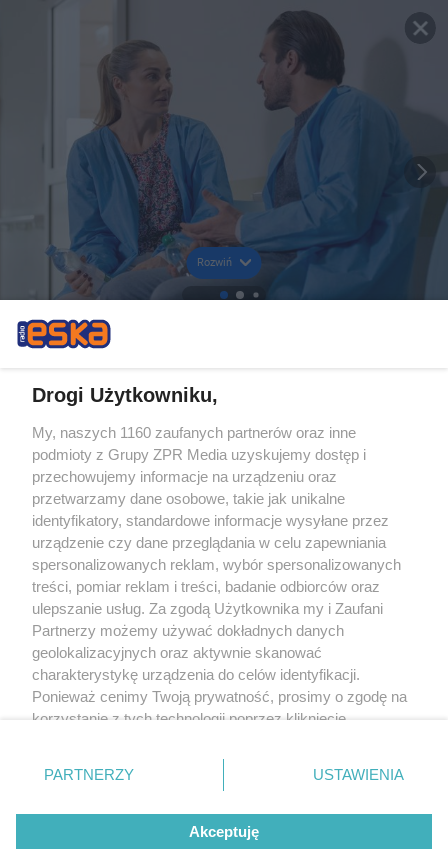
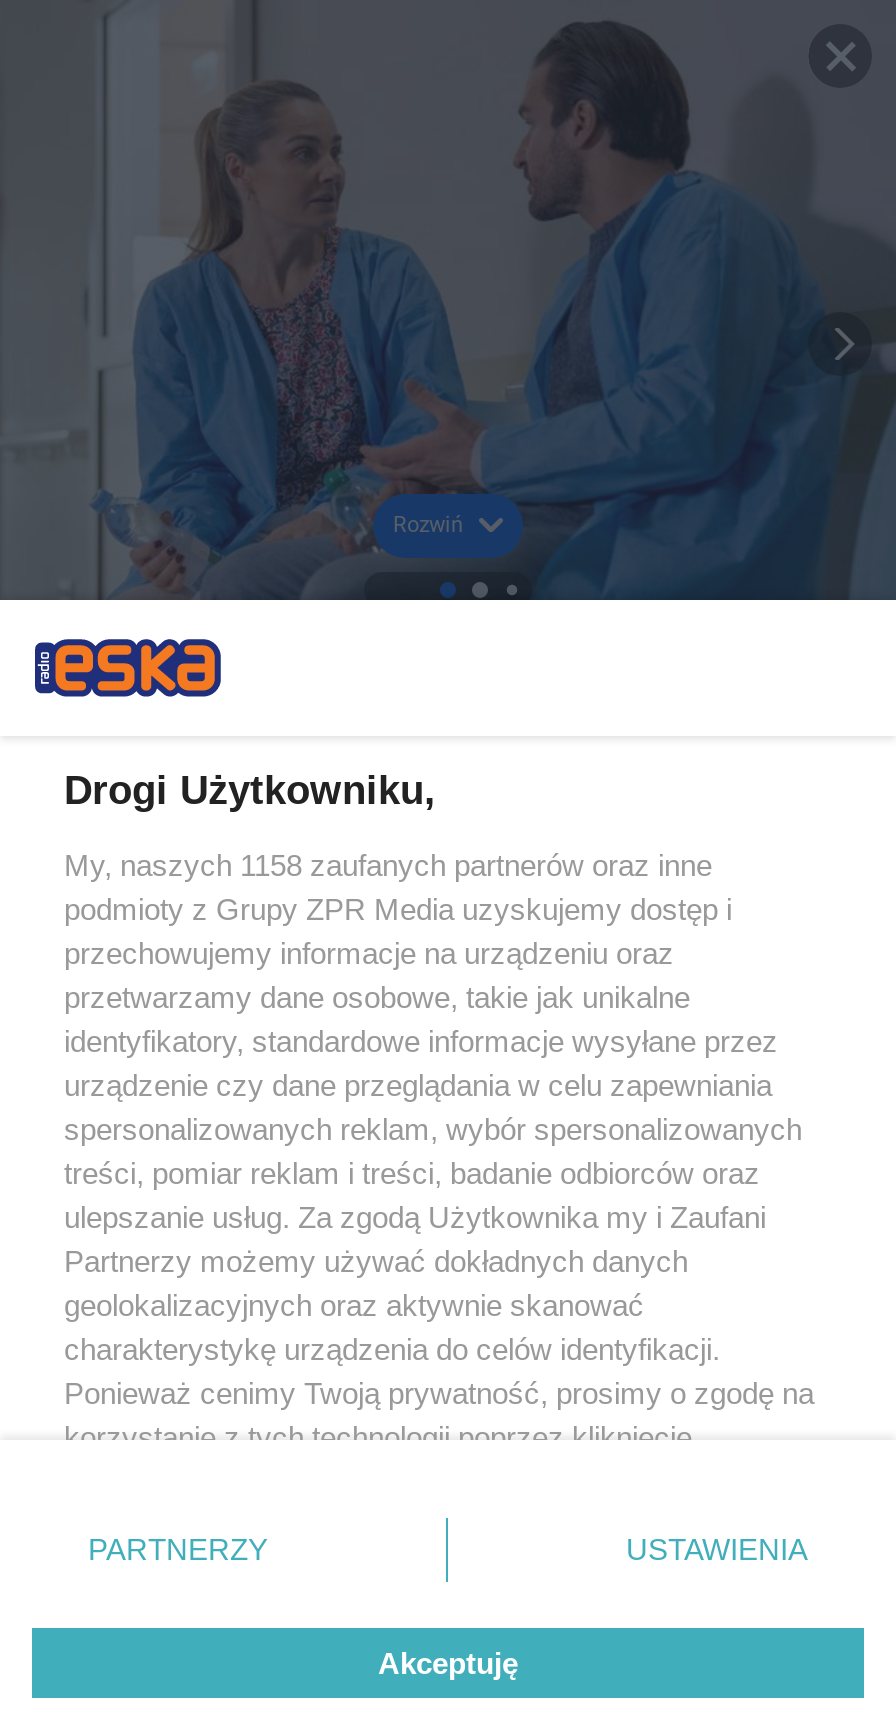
[32,424,356,441] My, naszych 1160 zaufanych partnerów oraz inne -> [64,848,712,882] My, naszych 1158 zaufanych partnerów oraz inne

